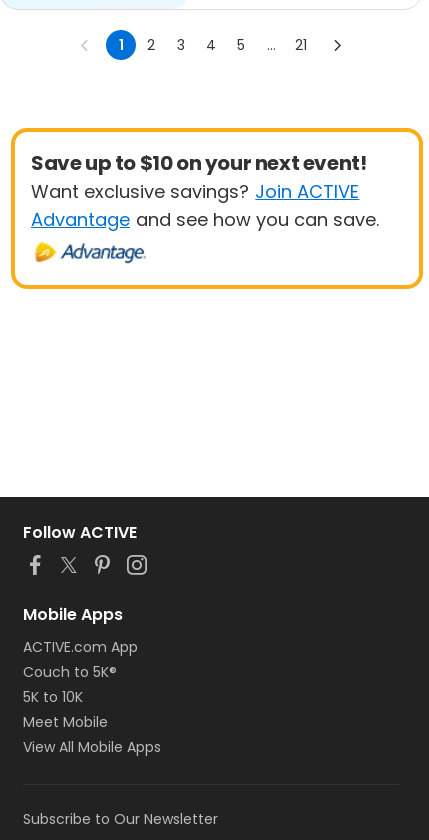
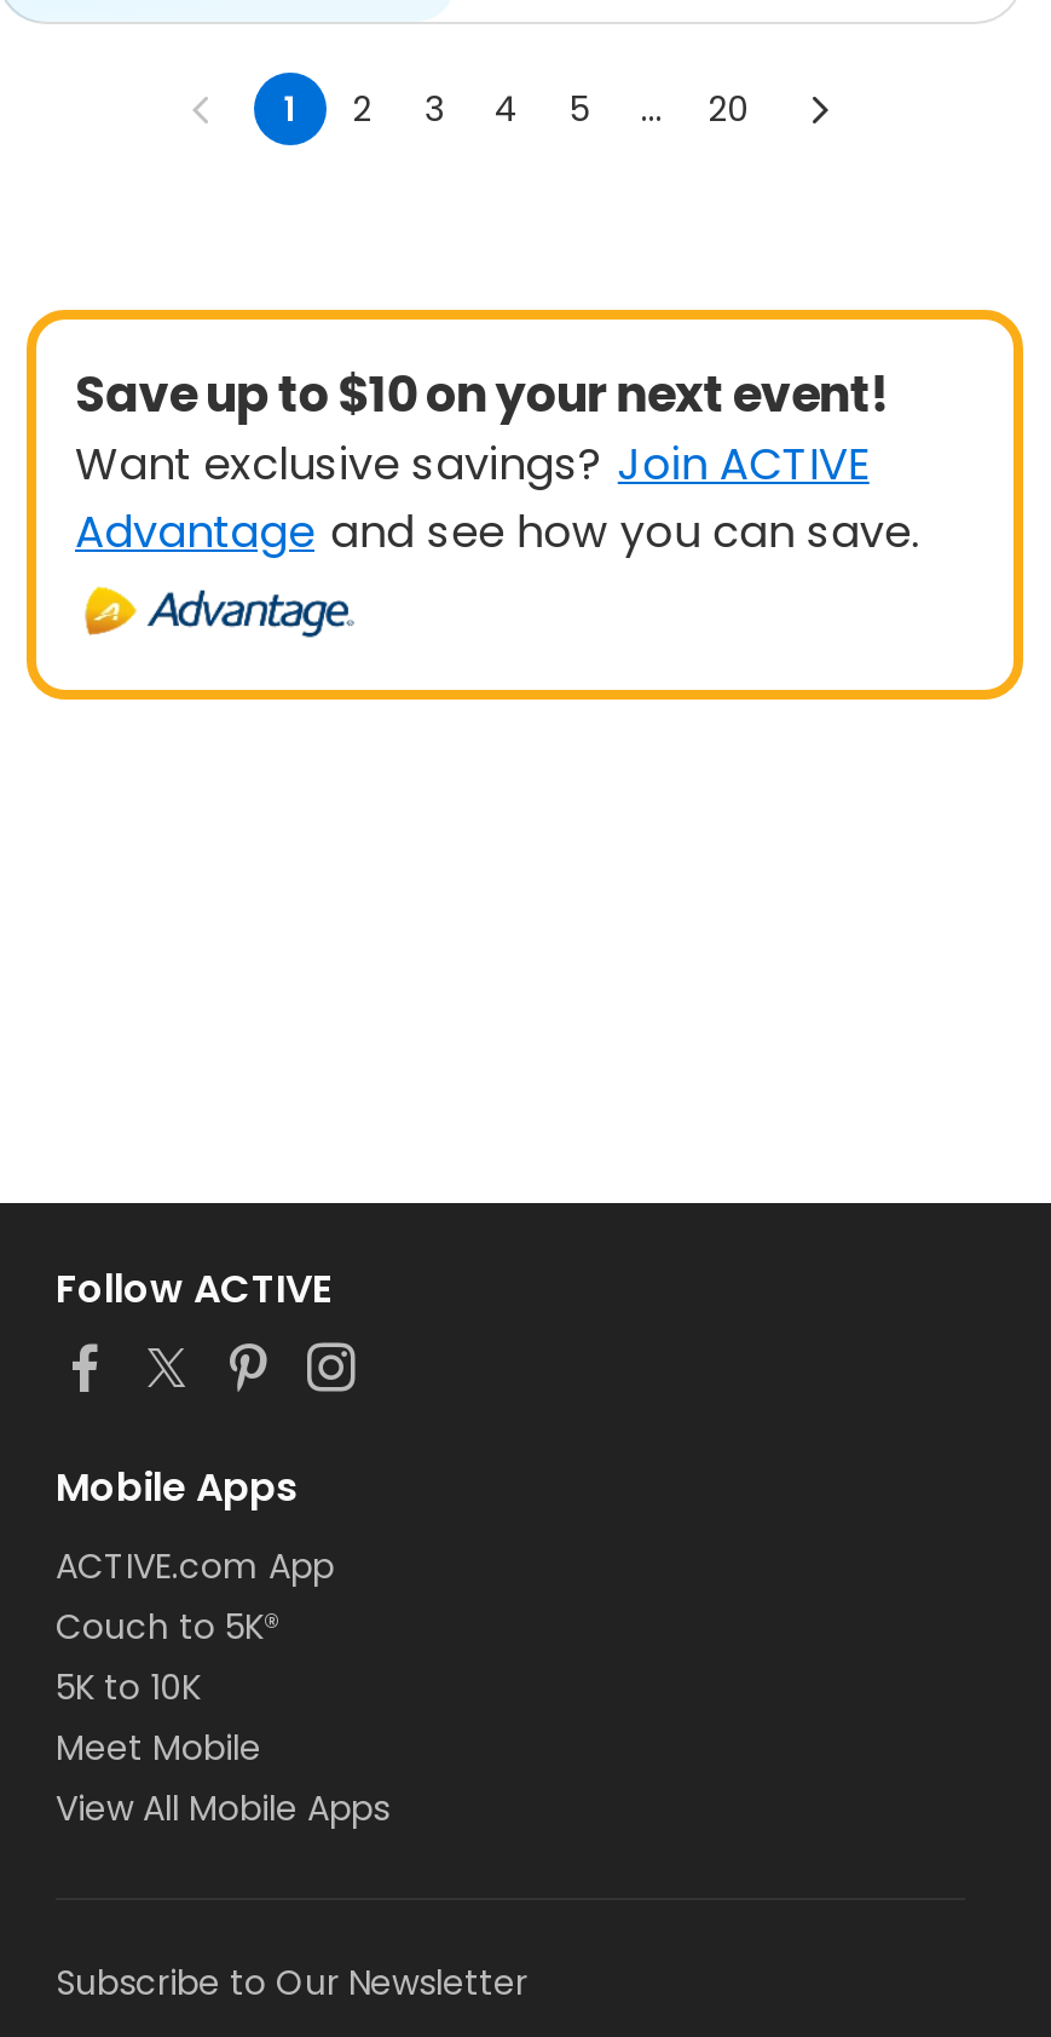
[295,35,307,55] 21 -> [708,85,749,133] 20

